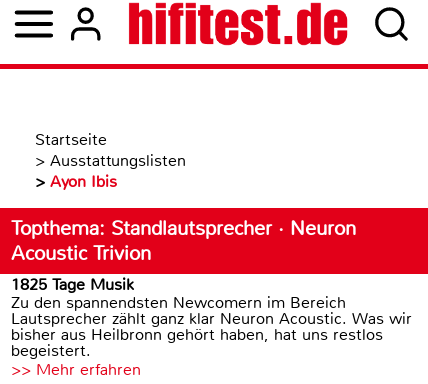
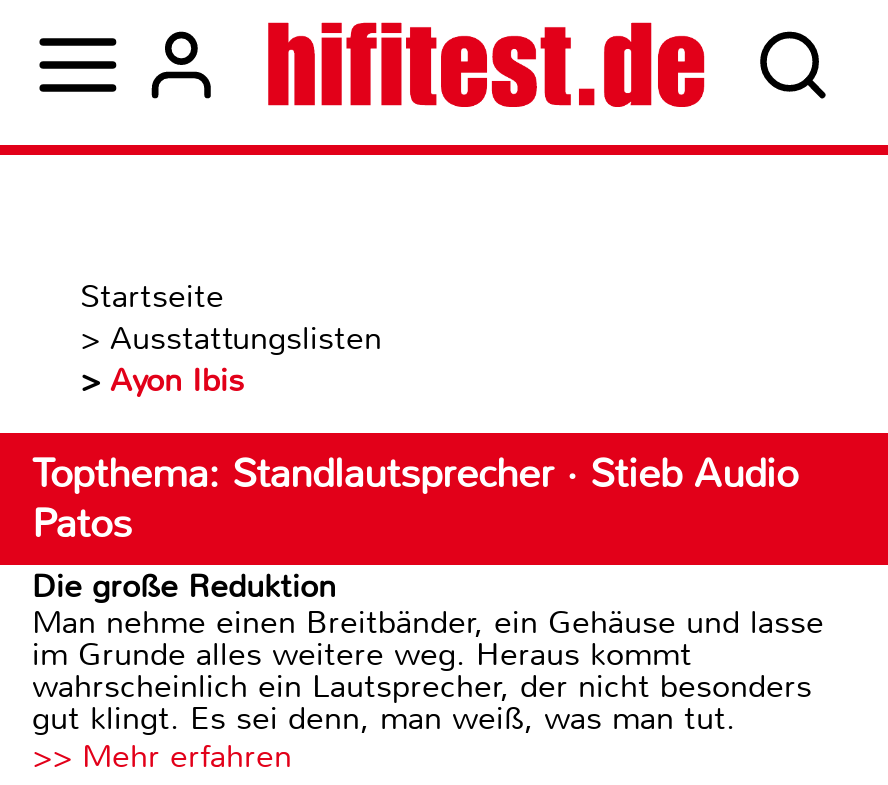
[11,216,412,361] Topthema: Standlautsprecher · Neuron | Acoustic Trivion | 1825 Tage Musik | Zu den spannendsten Newcomern im Bereich | Lautsprecher zählt ganz klar Neuron Acoustic. Was wir | bisher aus Heilbronn gehört haben, hat uns restlos | begeistert. -> [32,449,824,739] Topthema: Standlautsprecher · Stieb Audio | Patos | Die große Reduktion | Man nehme einen Breitbänder, ein Gehäuse und lasse | im Grunde alles weitere weg. Heraus kommt | wahrscheinlich ein Lautsprecher, der nicht besonders | gut klingt. Es sei denn, man weiß, was man tut.

